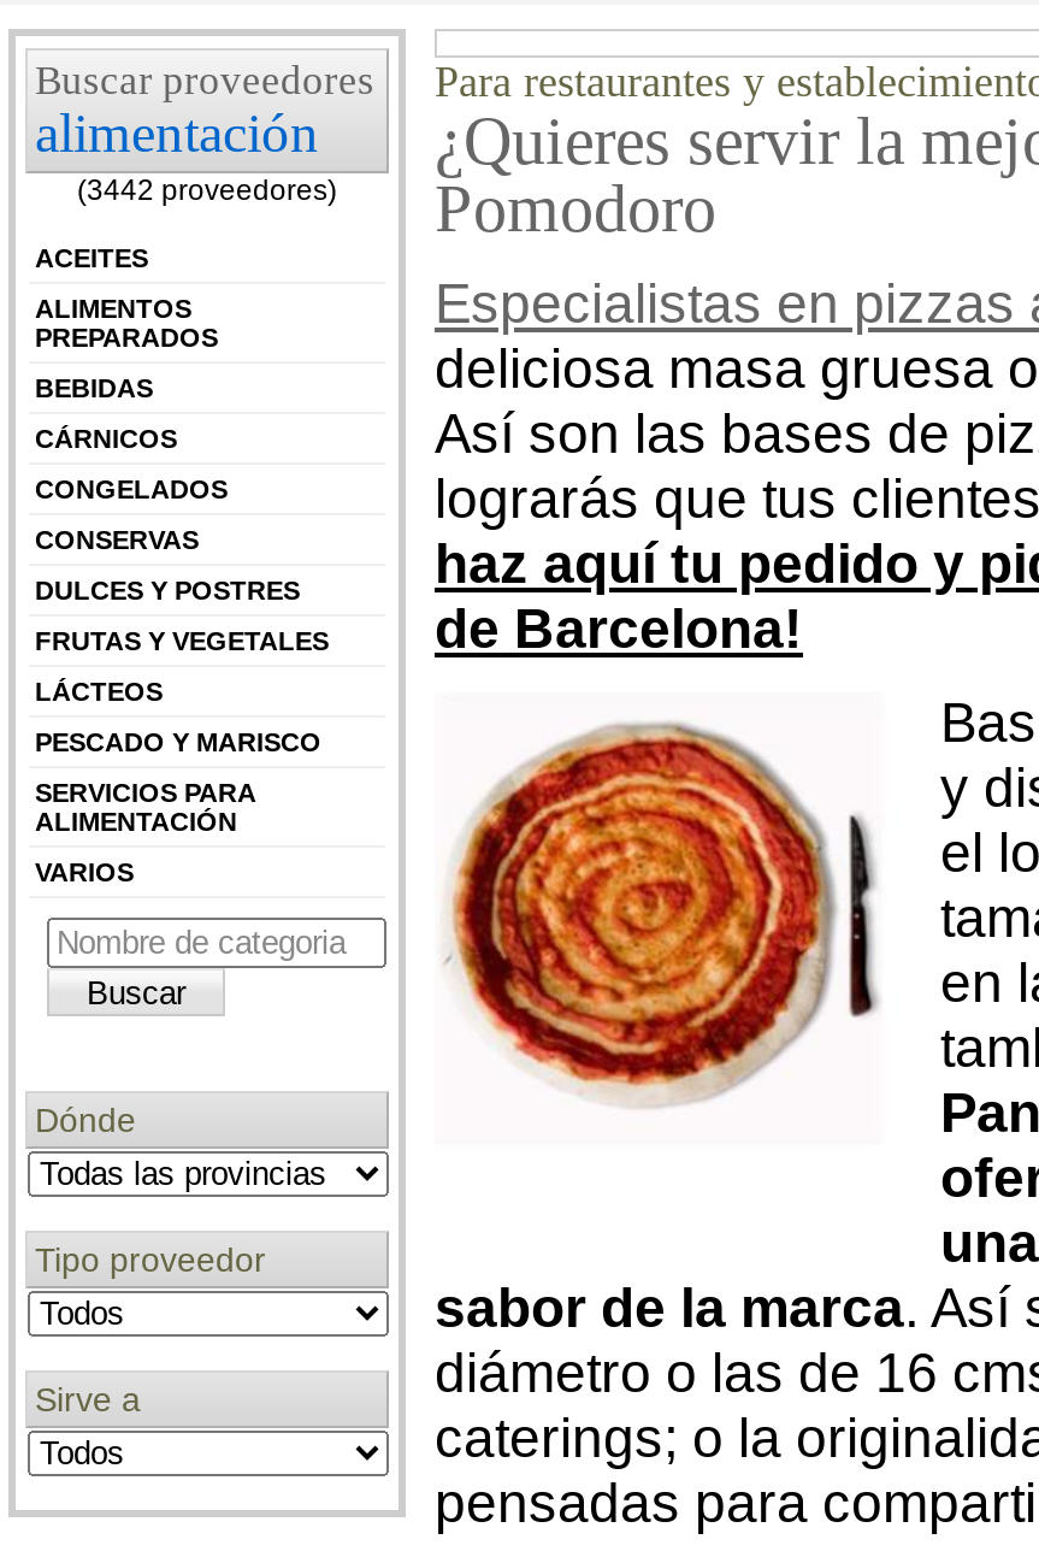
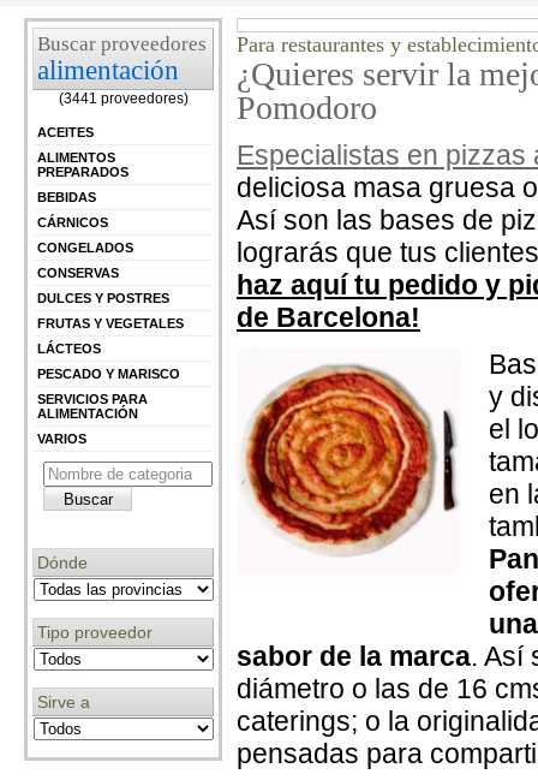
[77,173,337,207] (3442 proveedores) -> [58,90,188,107] (3441 proveedores)

